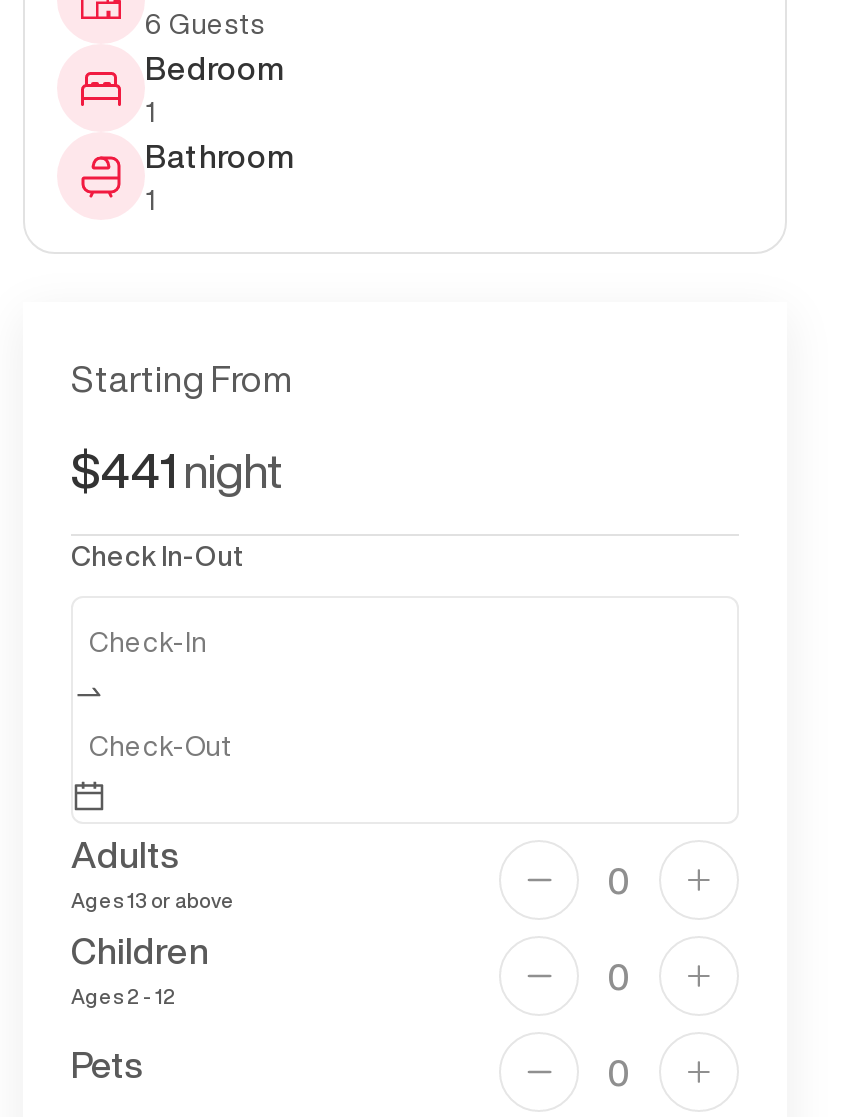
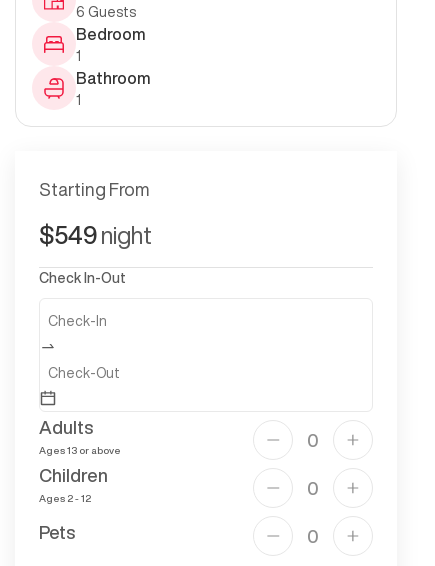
[71,447,285,495] $441 night -> [39,223,152,247] $549 night

